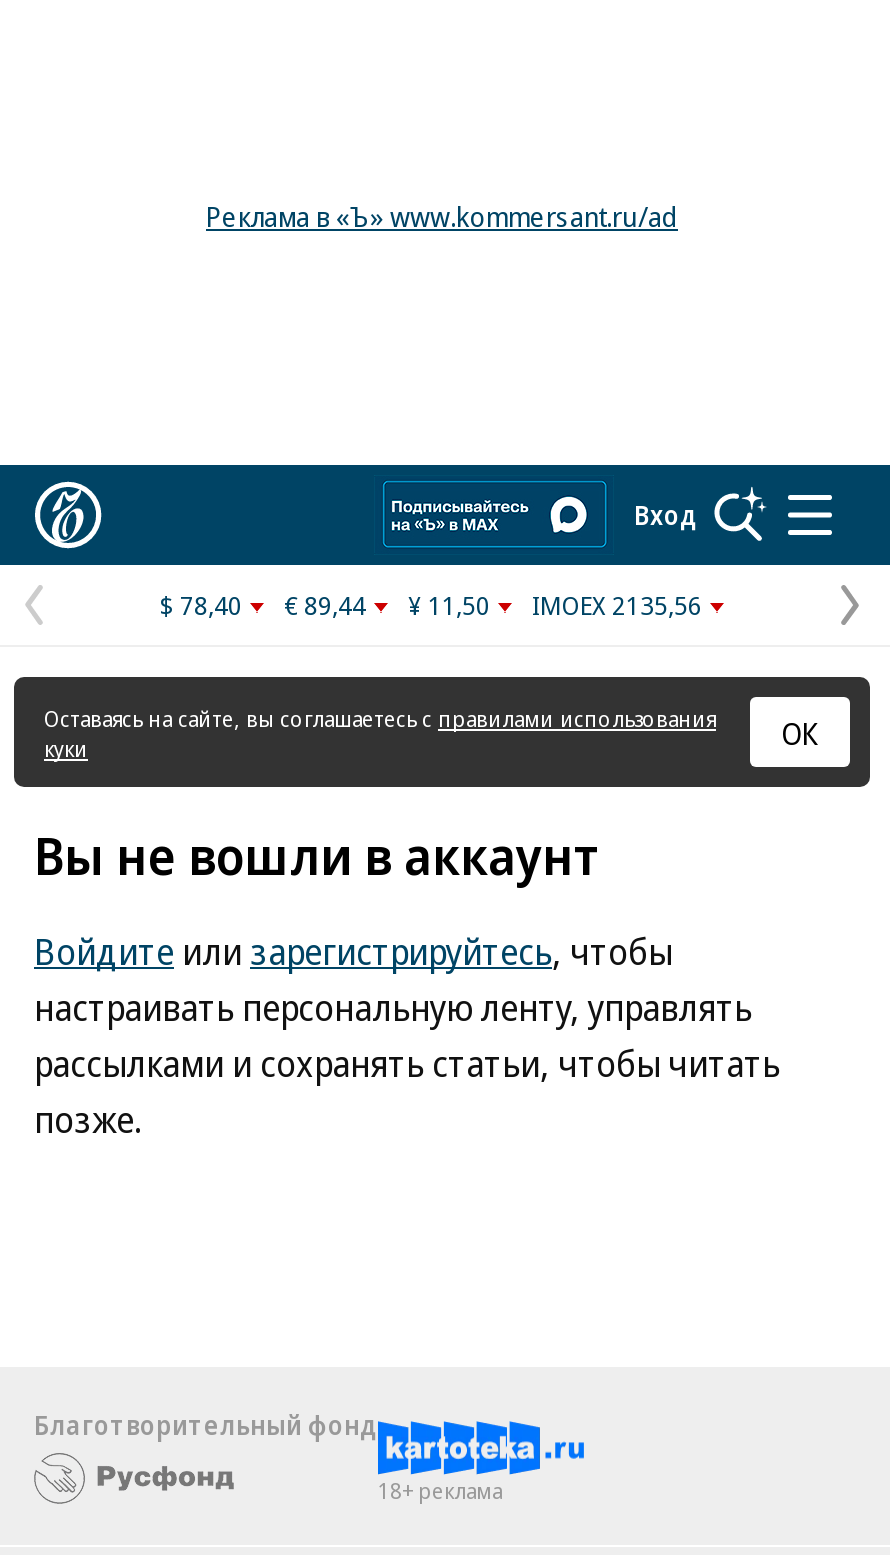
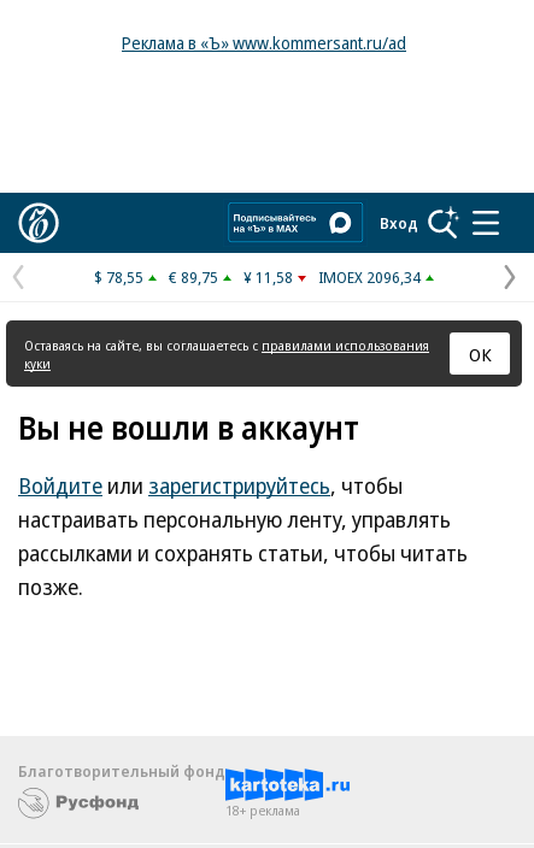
[160,587,242,623] $ 78,40 -> [94,266,143,288] $ 78,55
[284,587,366,623] € 89,44 -> [169,266,218,288] € 89,75
[408,587,490,623] ¥ 11,50 -> [243,266,293,288] ¥ 11,58
[532,587,702,623] IMOEX 2135,56 -> [318,266,421,288] IMOEX 2096,34

